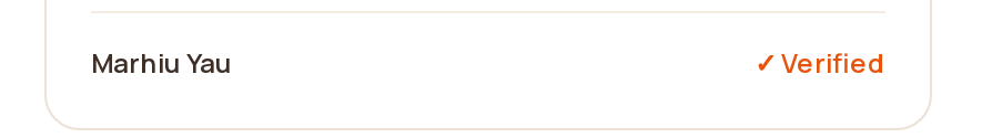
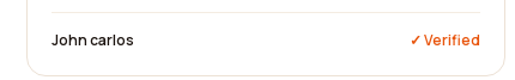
[91,44,233,82] Marhiu Yau -> [51,30,134,50] John carlos

